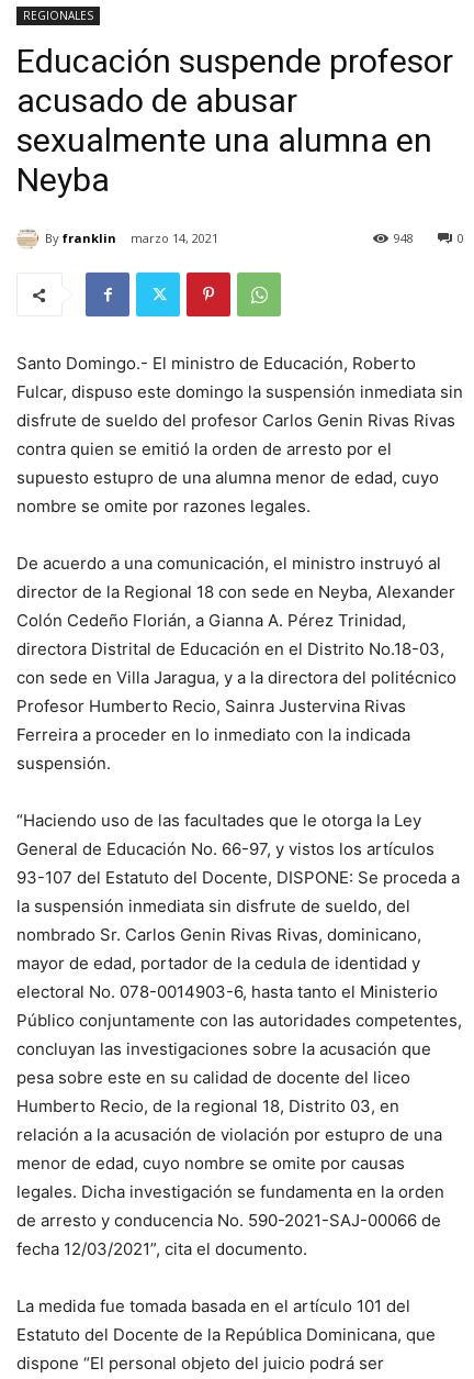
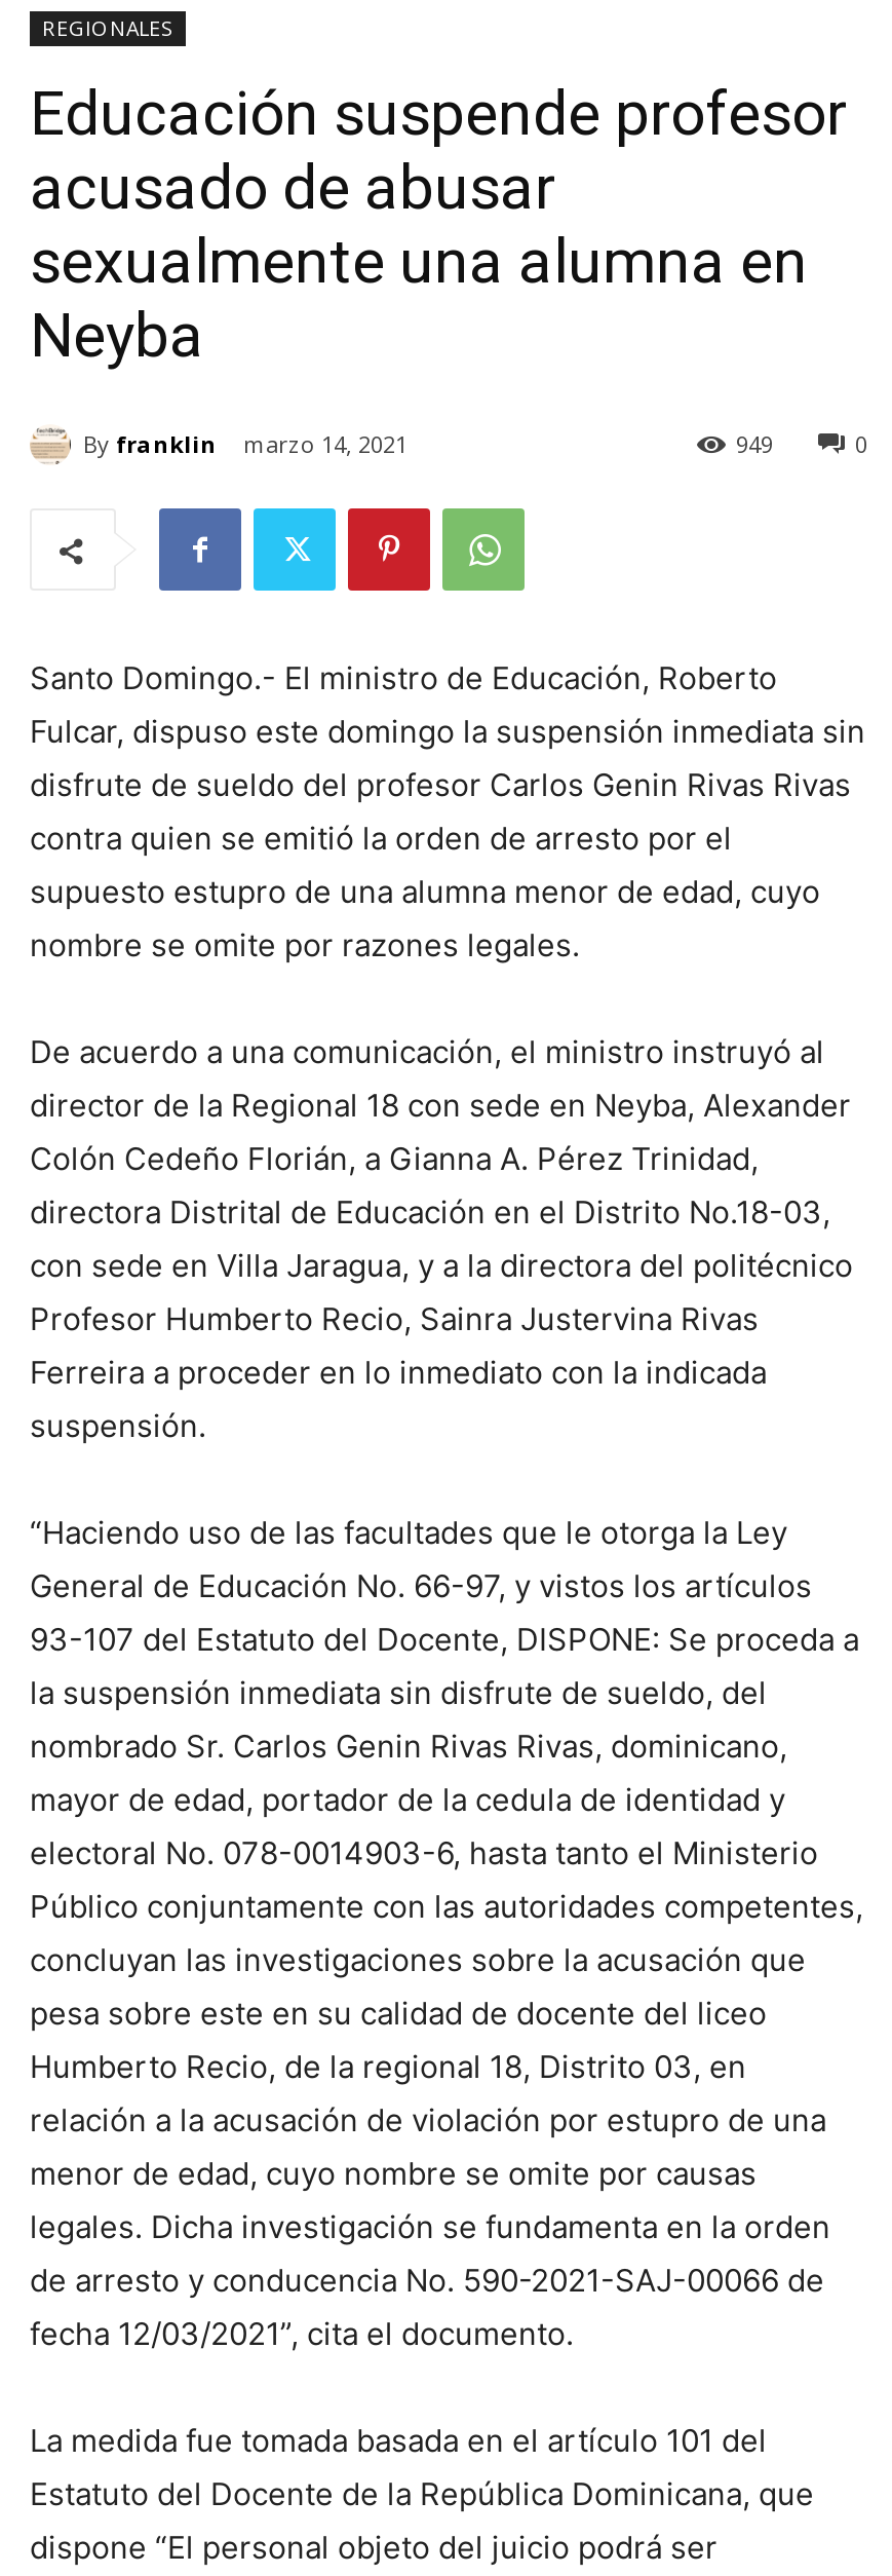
[394,230,414,246] 948 -> [736,429,773,459] 949

